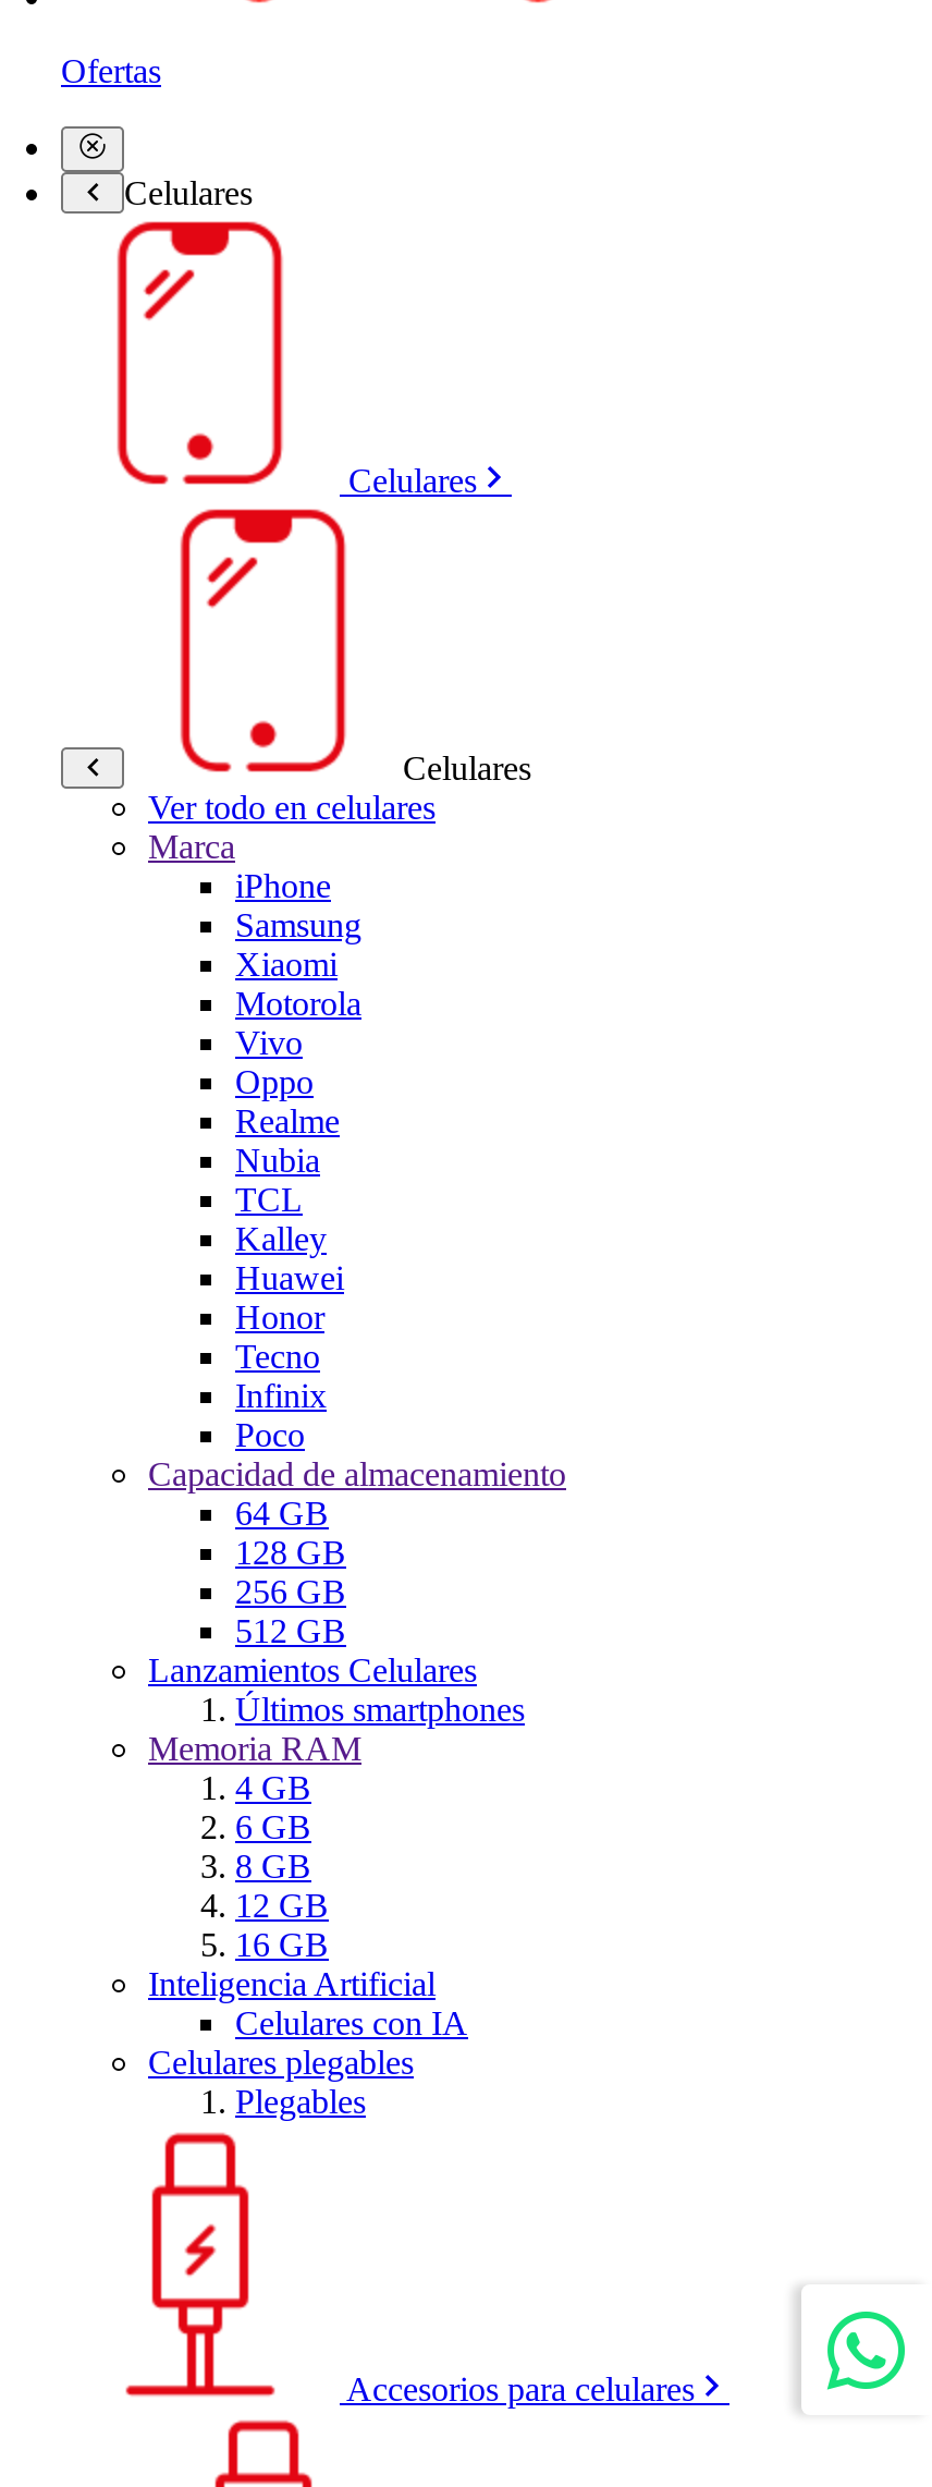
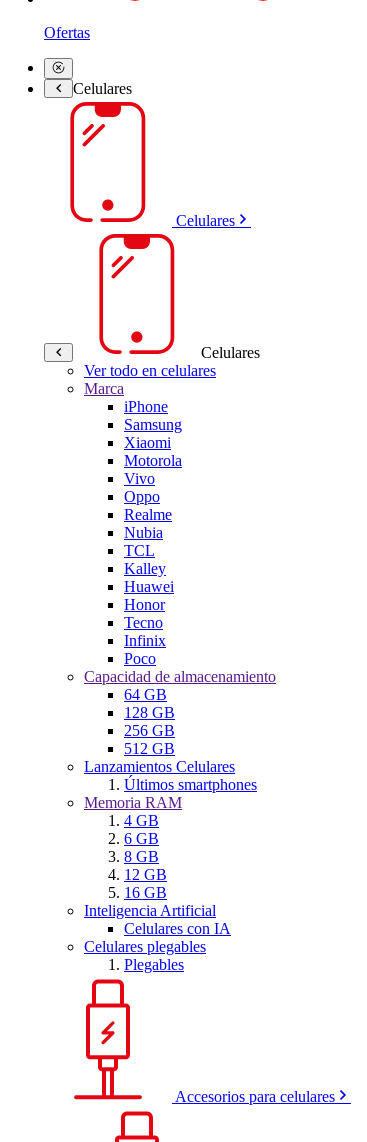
[825,2309,908,2392] [image] -> none

